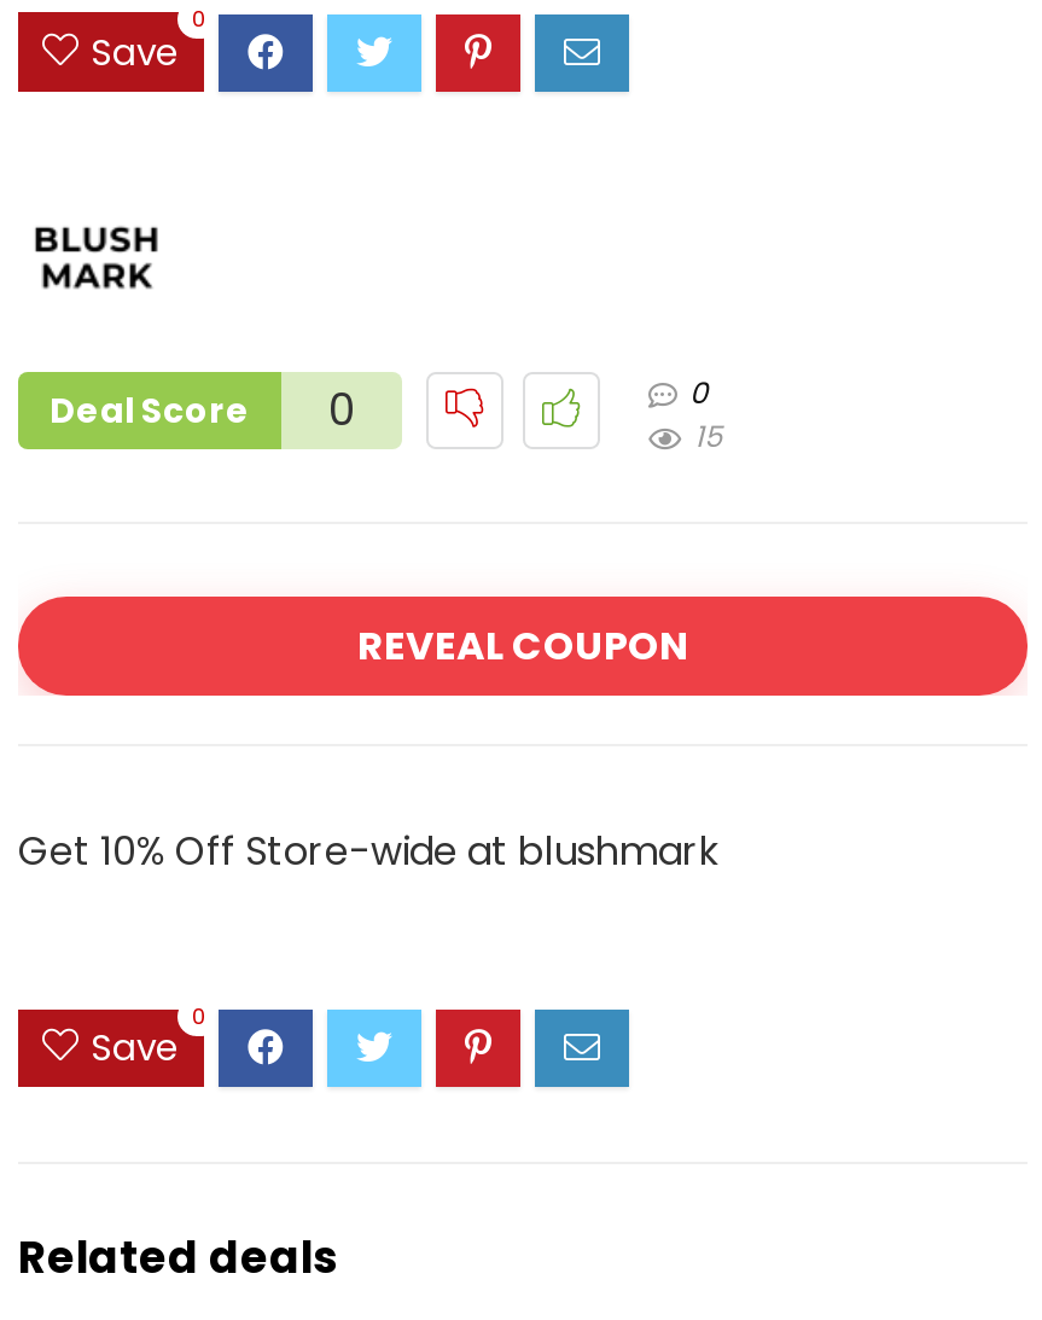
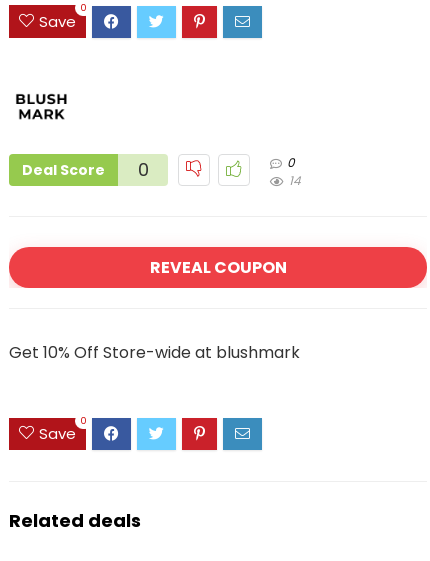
[694,415,723,457] 15 -> [289,172,301,189] 14

